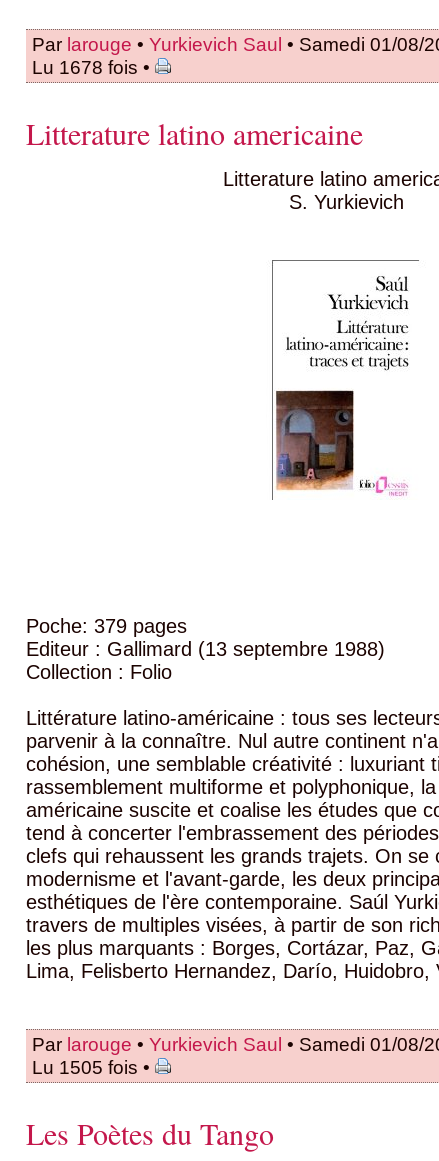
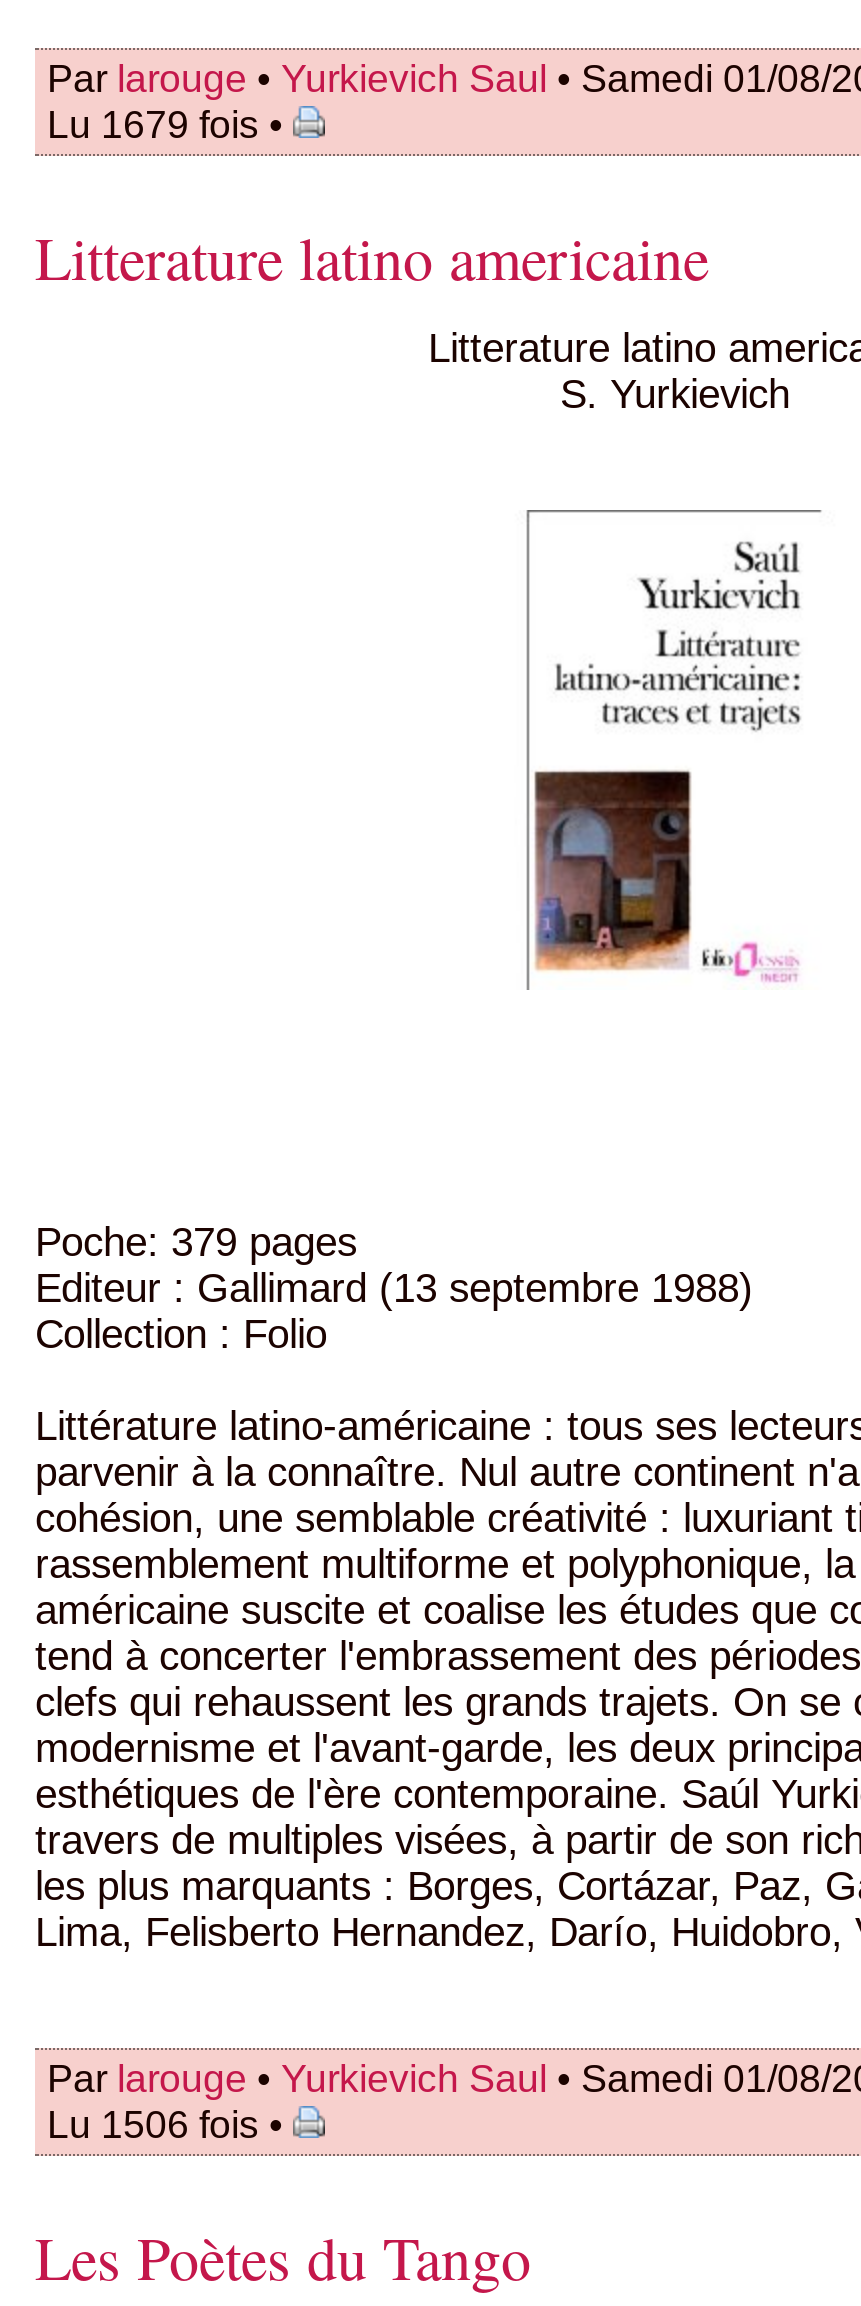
[32,56,155,78] Lu 1678 fois • -> [47,102,293,146] Lu 1679 fois •
[32,1056,155,1078] Lu 1505 fois • -> [47,2101,293,2145] Lu 1506 fois •

